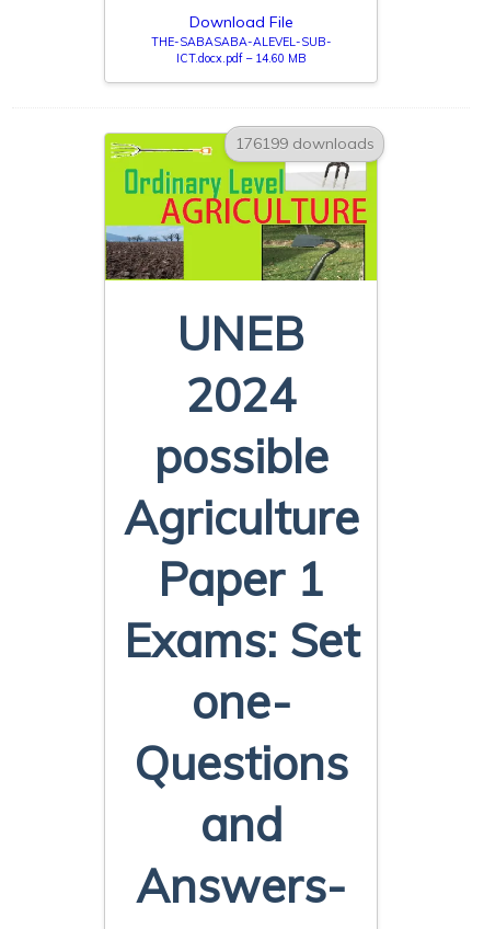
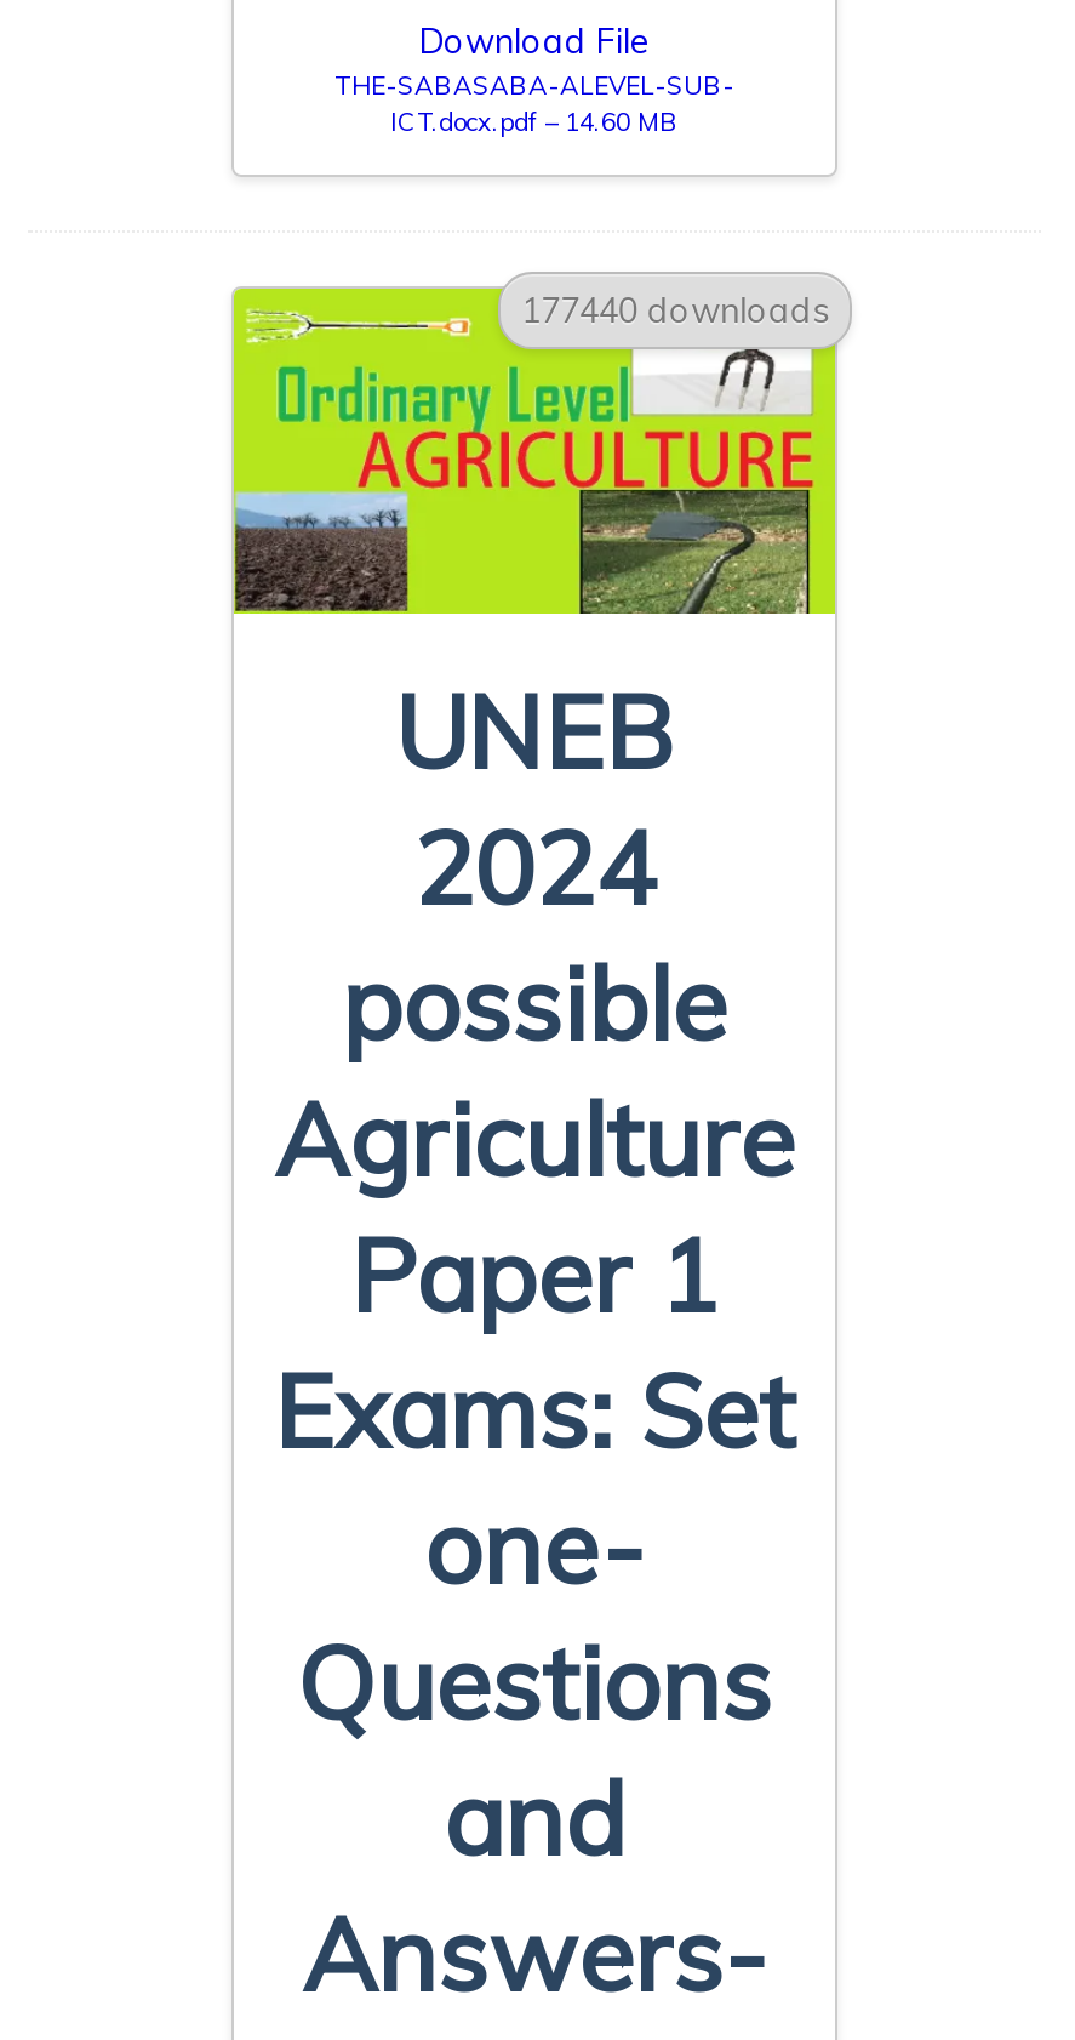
[235,134,374,154] 176199 downloads -> [521,288,829,332] 177440 downloads

